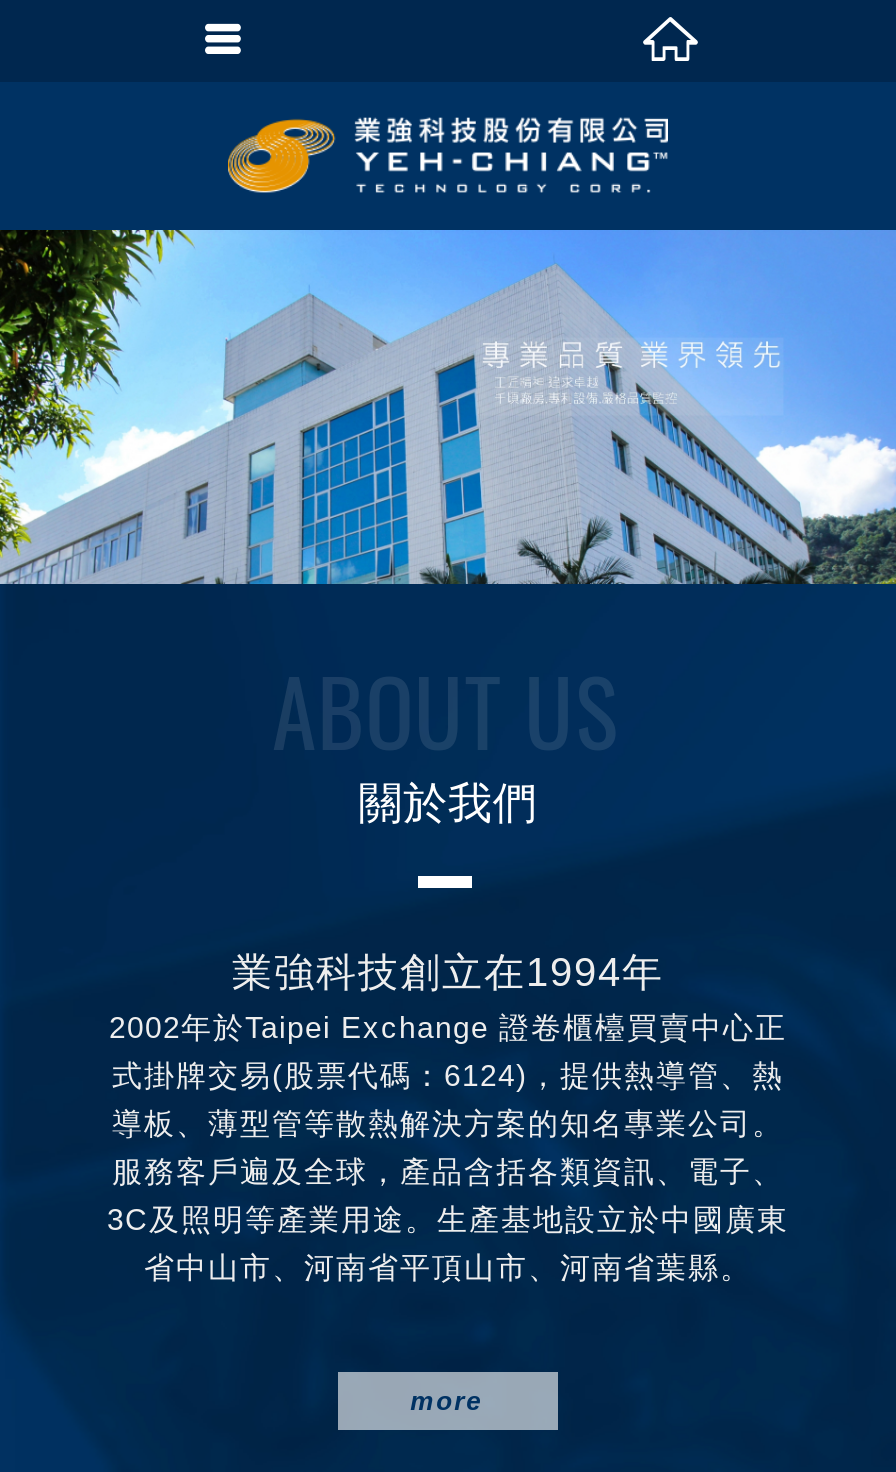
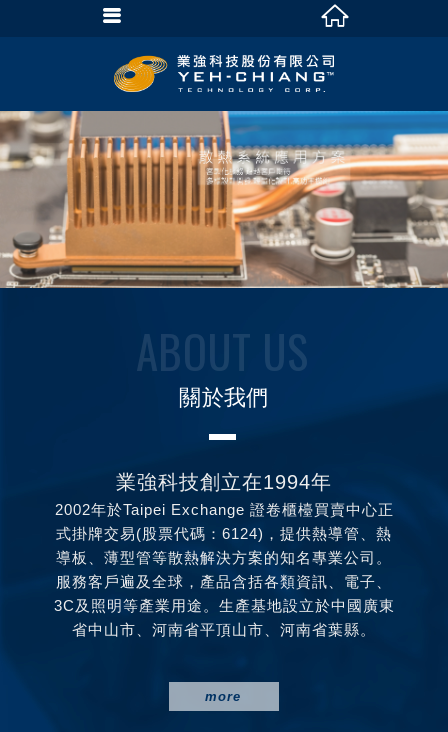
[6,228,890,586] [image] -> [3,110,445,289] [image]

